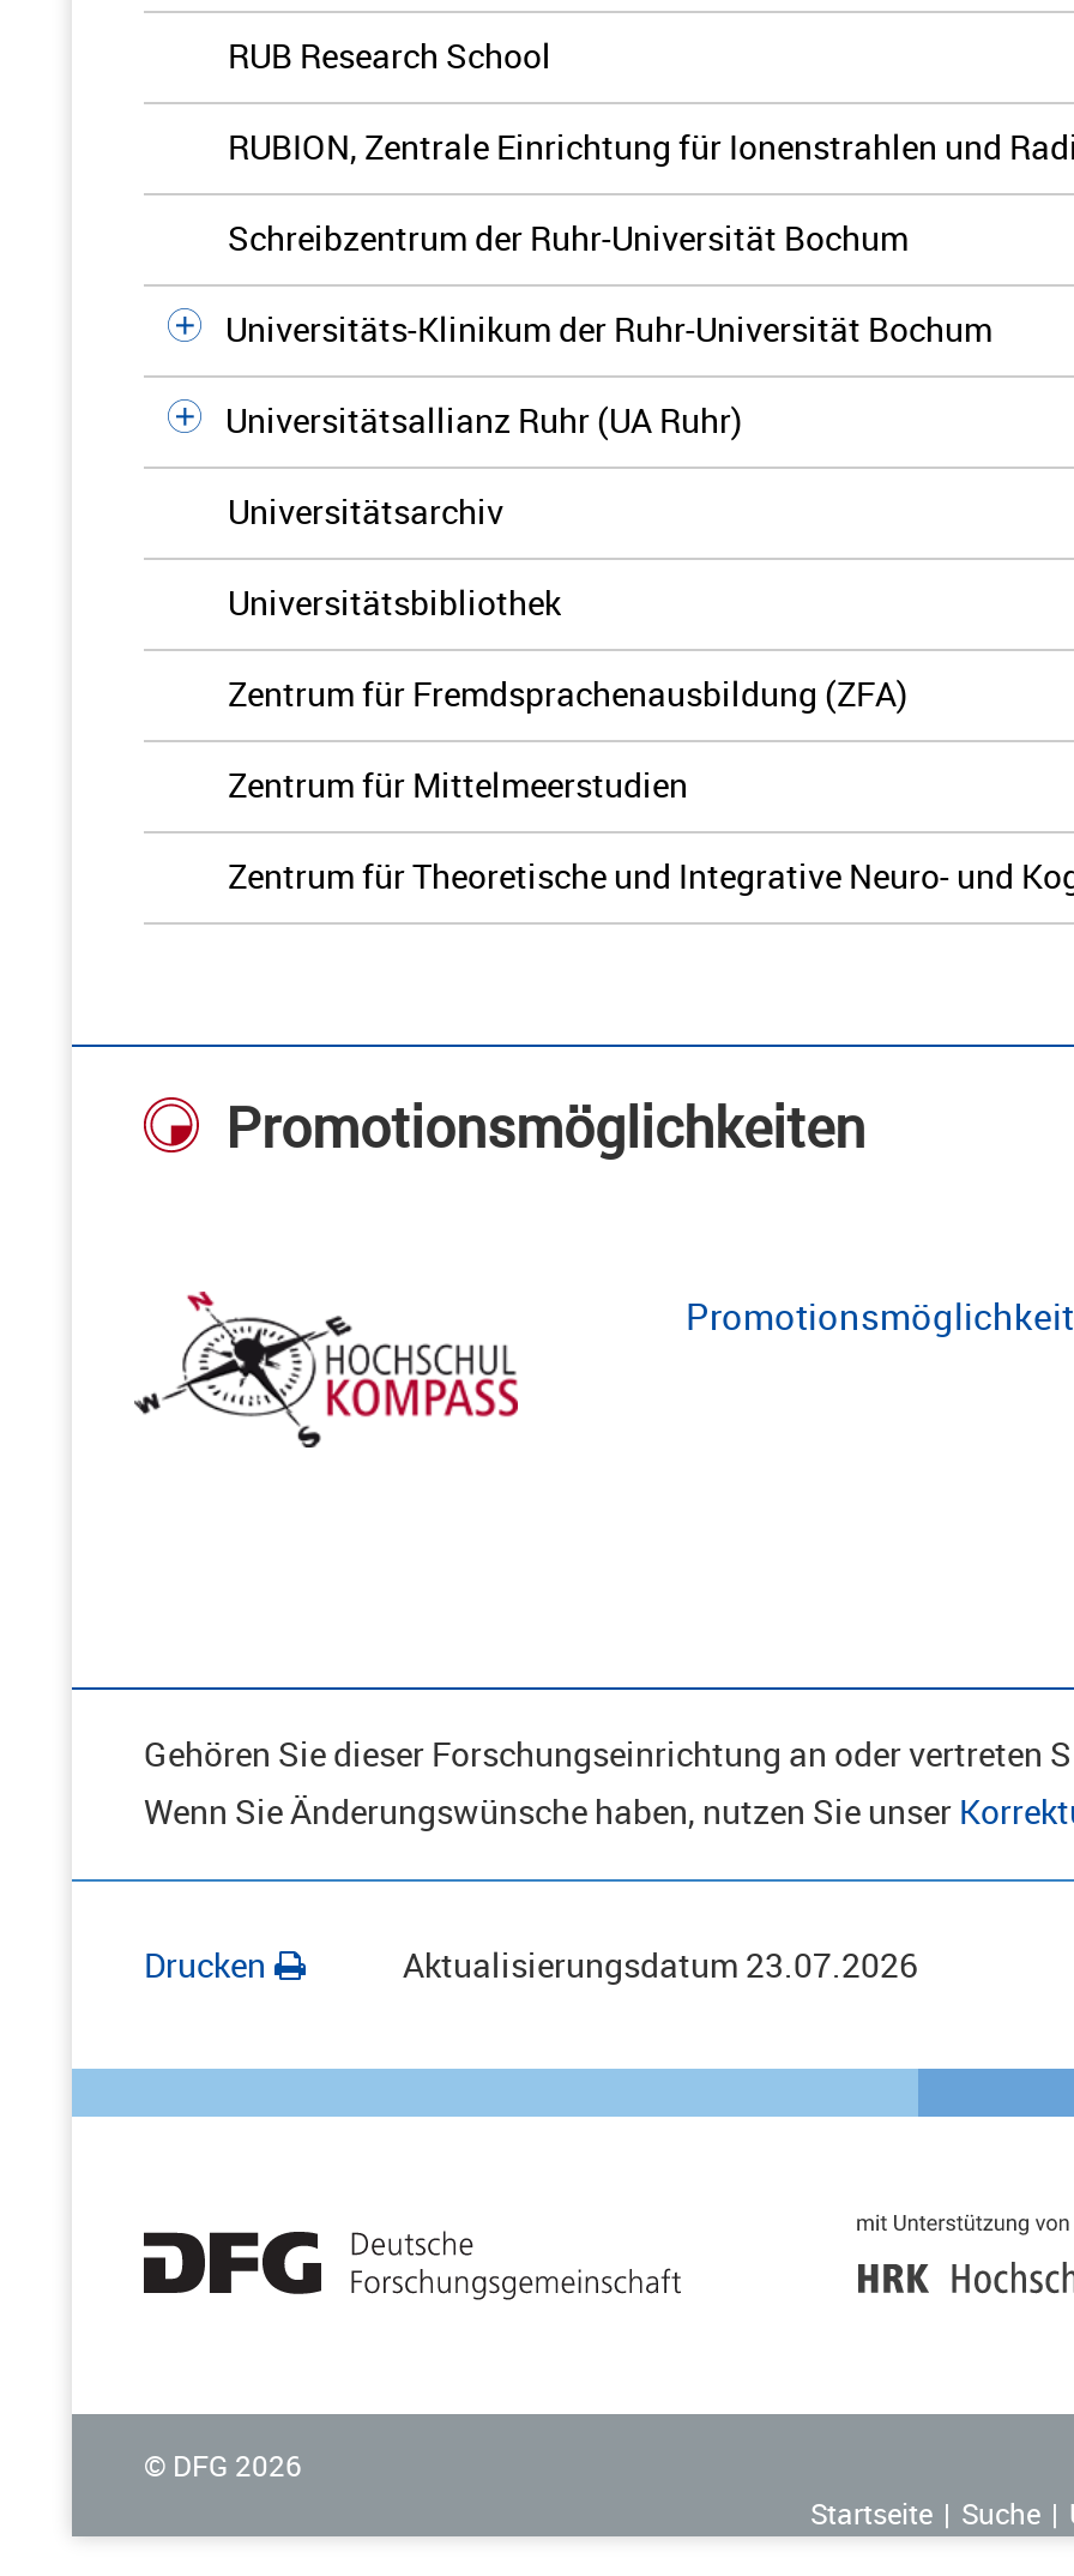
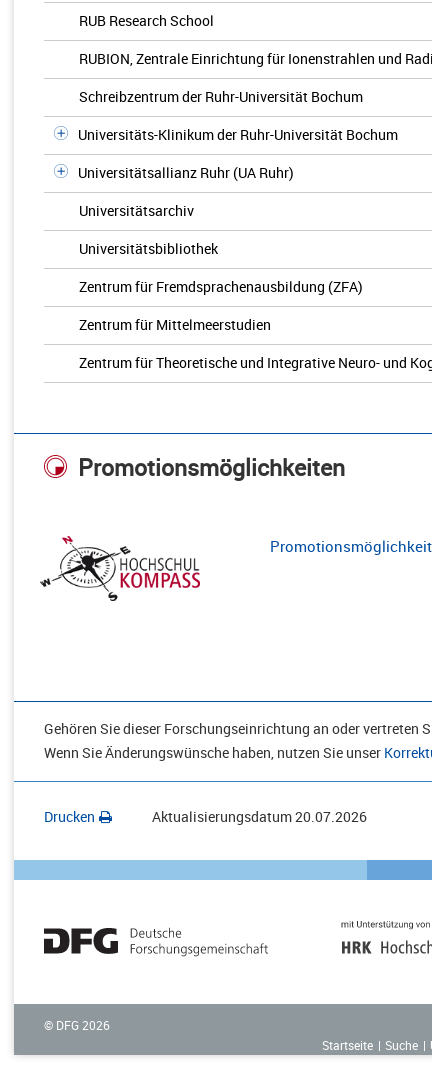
[403,1941,918,1987] Aktualisierungsdatum 23.07.2026 -> [152,807,367,826] Aktualisierungsdatum 20.07.2026

